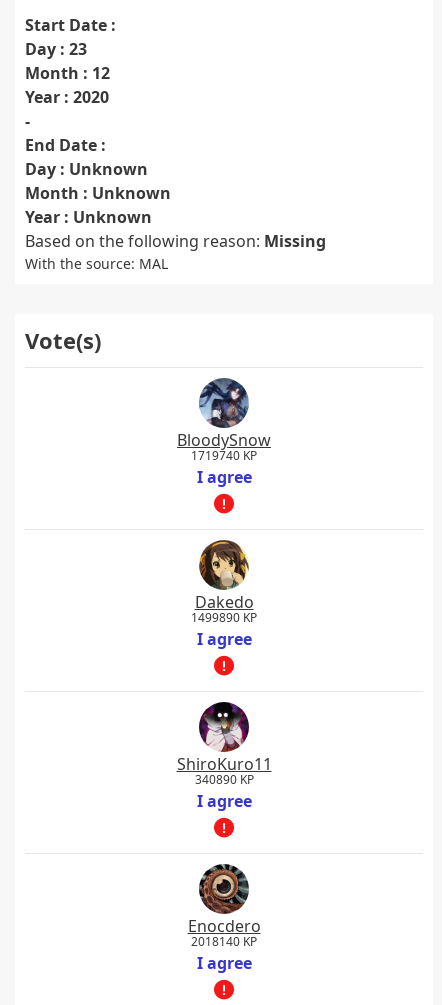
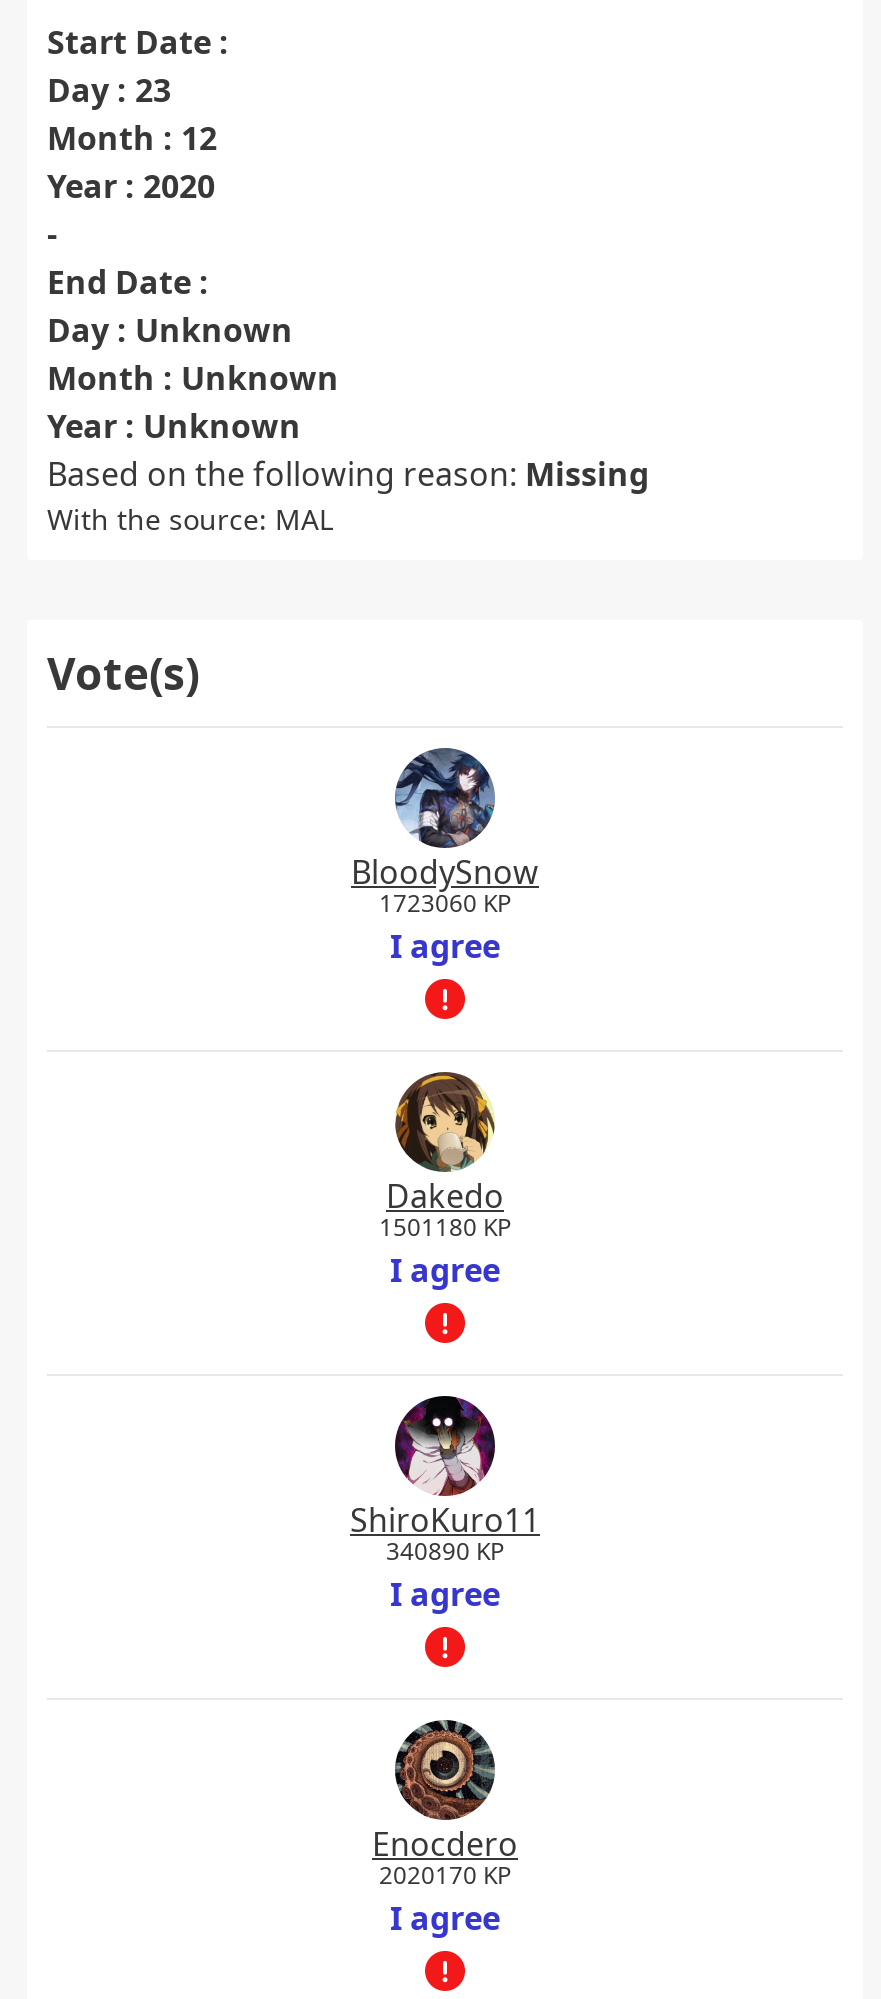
[191,447,257,464] 1719740 KP -> [379,886,511,920] 1723060 KP
[191,609,257,626] 1499890 KP -> [379,1210,511,1244] 1501180 KP
[191,933,257,950] 2018140 KP -> [379,1858,511,1892] 2020170 KP

